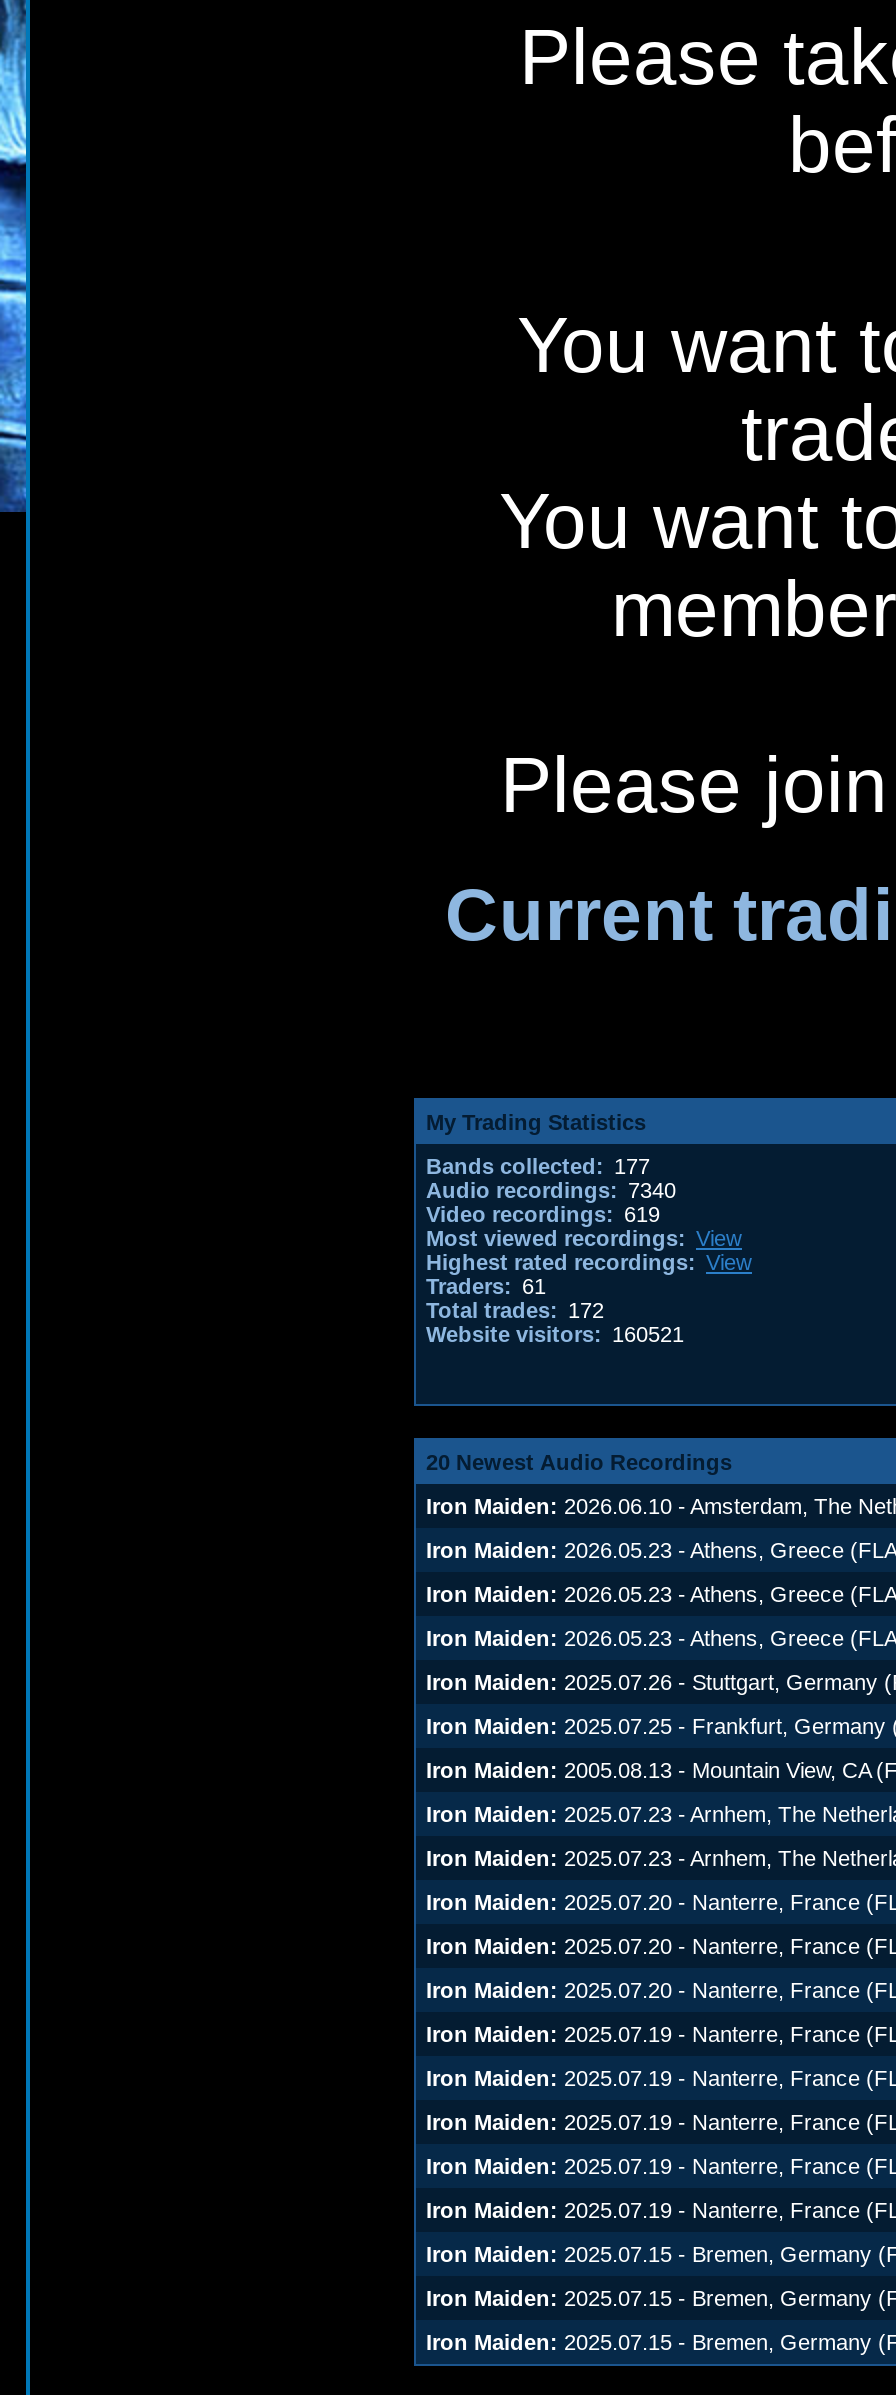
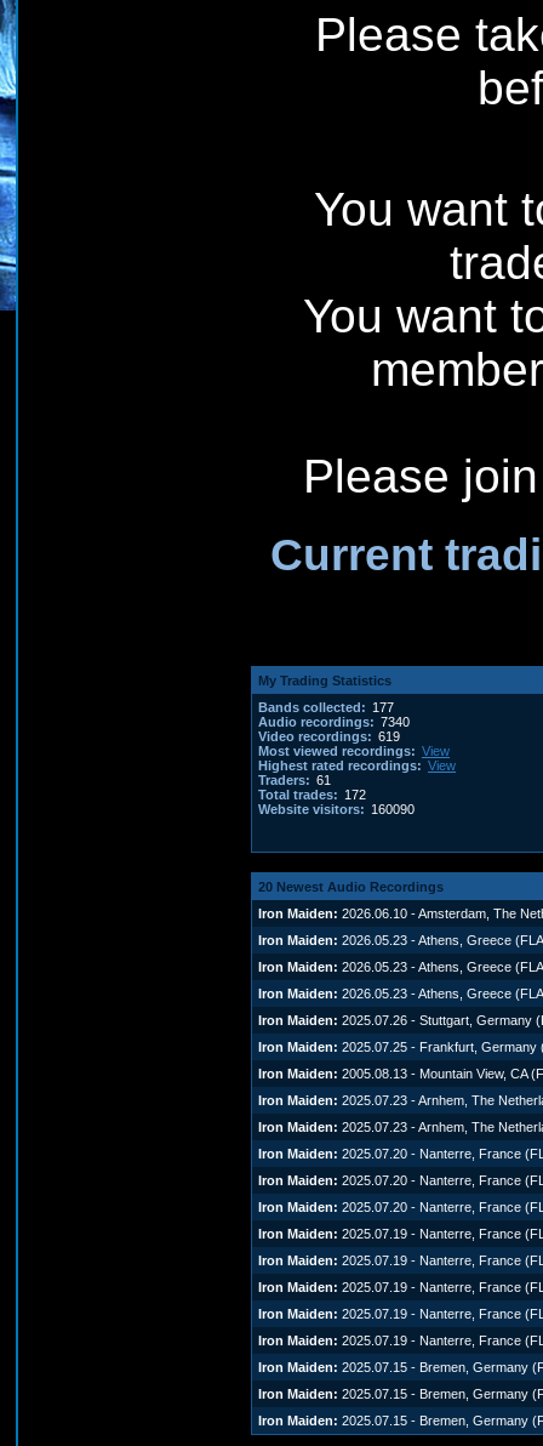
[426,1322,684,1346] Website visitors: 160521 -> [258,802,415,816] Website visitors: 160090

